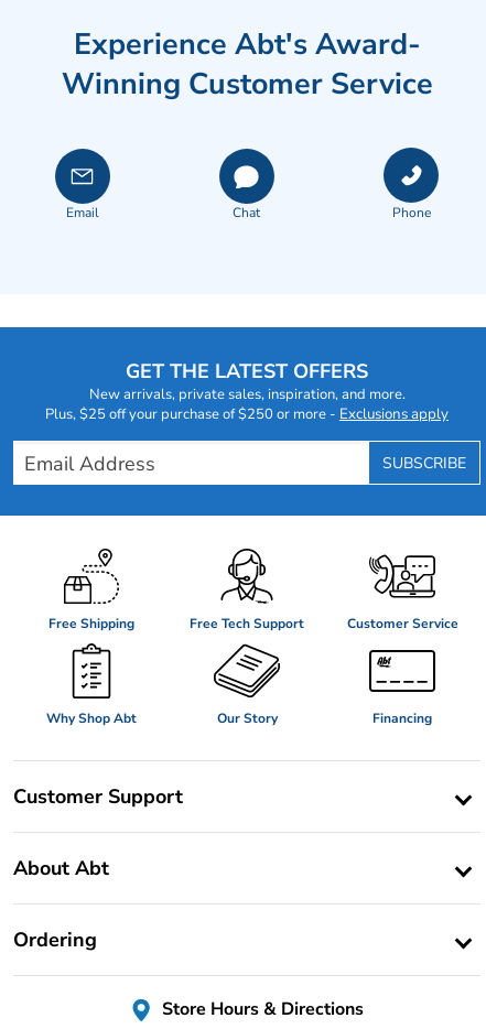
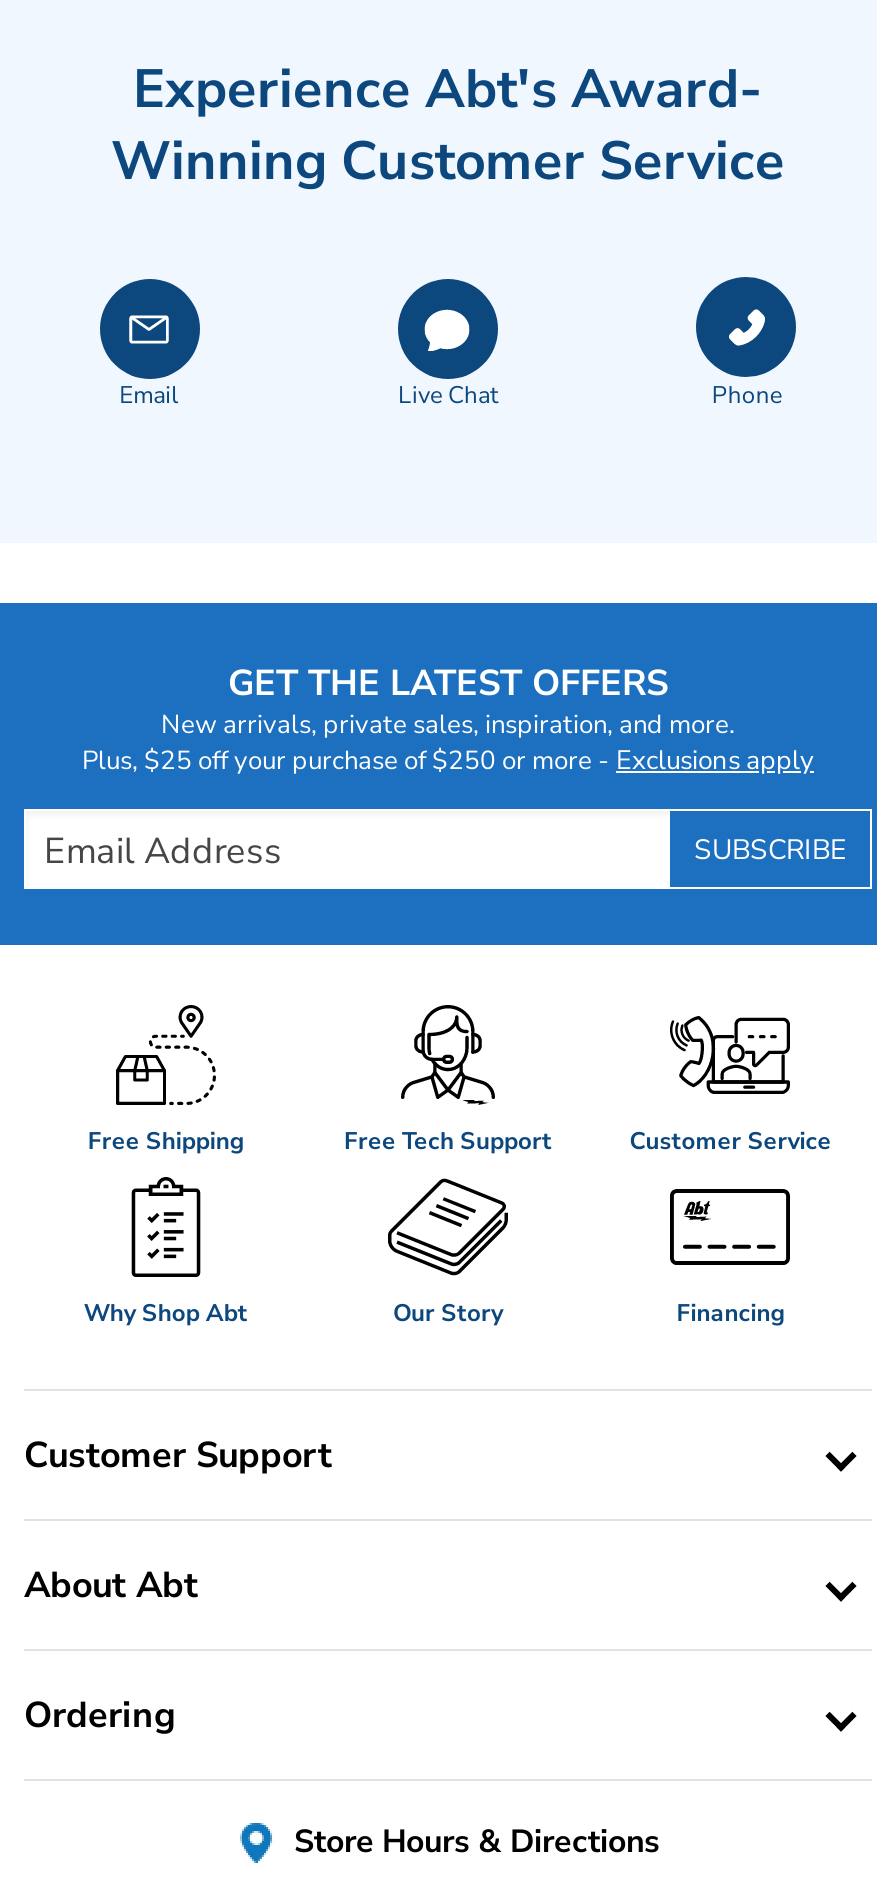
[233,204,261,222] Chat -> [398,379,498,411] Live Chat

